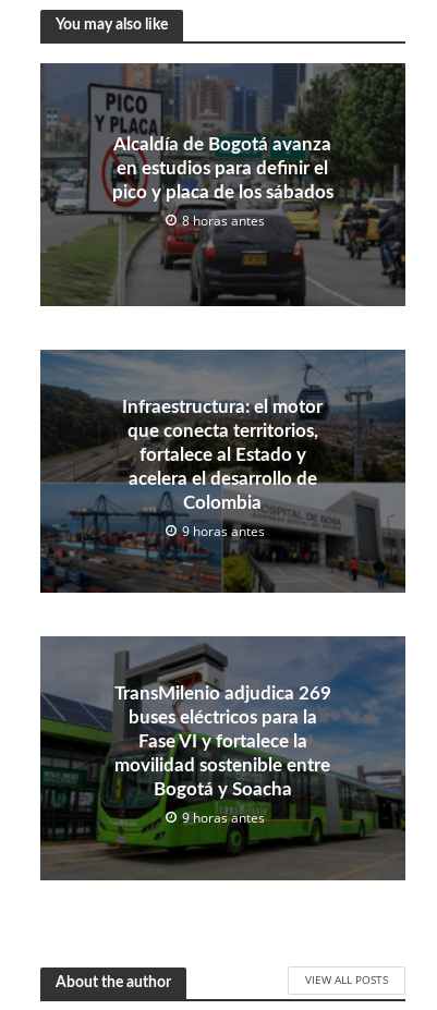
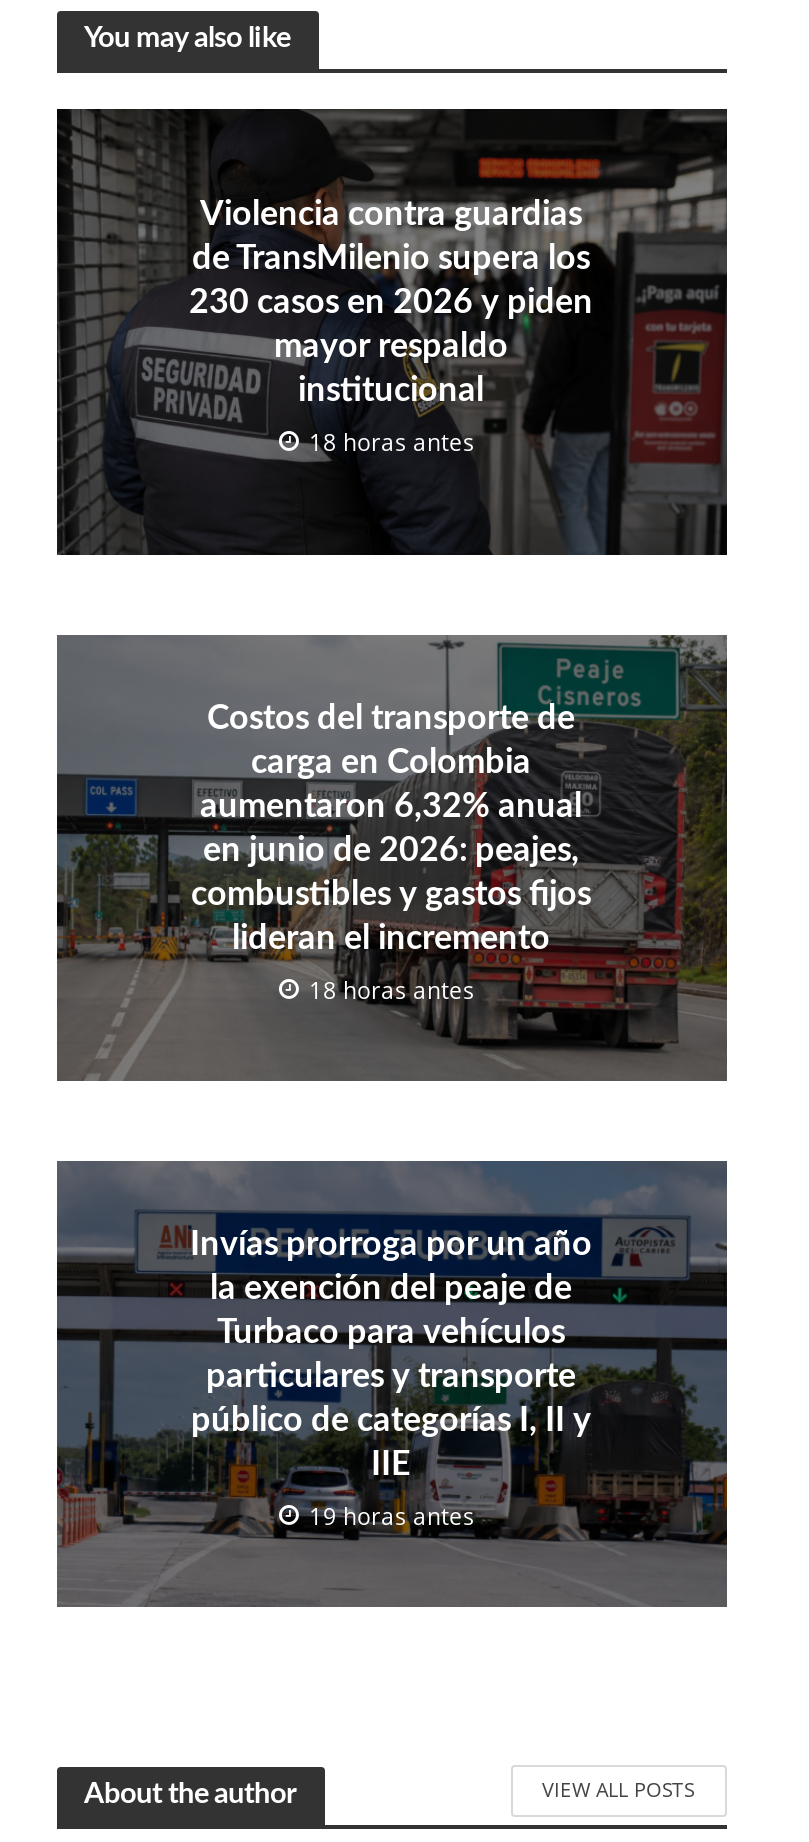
[40,63,405,306] [image] | Alcaldía de Bogotá avanza | en estudios para definir el | pico y placa de los sábados -> [57,109,727,555] [image] | Violencia contra guardias | de TransMilenio supera los | 230 casos en 2026 y piden | mayor respaldo | institucional
[181,212,264,229] 8 horas antes -> [309,426,475,456] 18 horas antes
[40,350,405,592] [image] | Infraestructura: el motor | que conecta territorios, | fortalece al Estado y | acelera el desarrollo de | Colombia -> [57,635,729,1081] [image] | Costos del transporte de | carga en Colombia | aumentaron 6,32% anual | en junio de 2026: peajes, | combustibles y gastos fijos | lideran el incremento
[181,523,264,540] 9 horas antes -> [309,974,475,1004] 18 horas antes
[40,644,405,879] [image] | TransMilenio adjudica 269 | buses eléctricos para la | Fase VI y fortalece la | movilidad sostenible entre | Bogotá y Soacha -> [55,1179,727,1603] [image] | Invías prorroga por un año | la exención del peaje de | Turbaco para vehículos | particulares y transporte | público de categorías I, II y | IIE
[181,810,264,826] 9 horas antes -> [309,1500,475,1530] 19 horas antes

